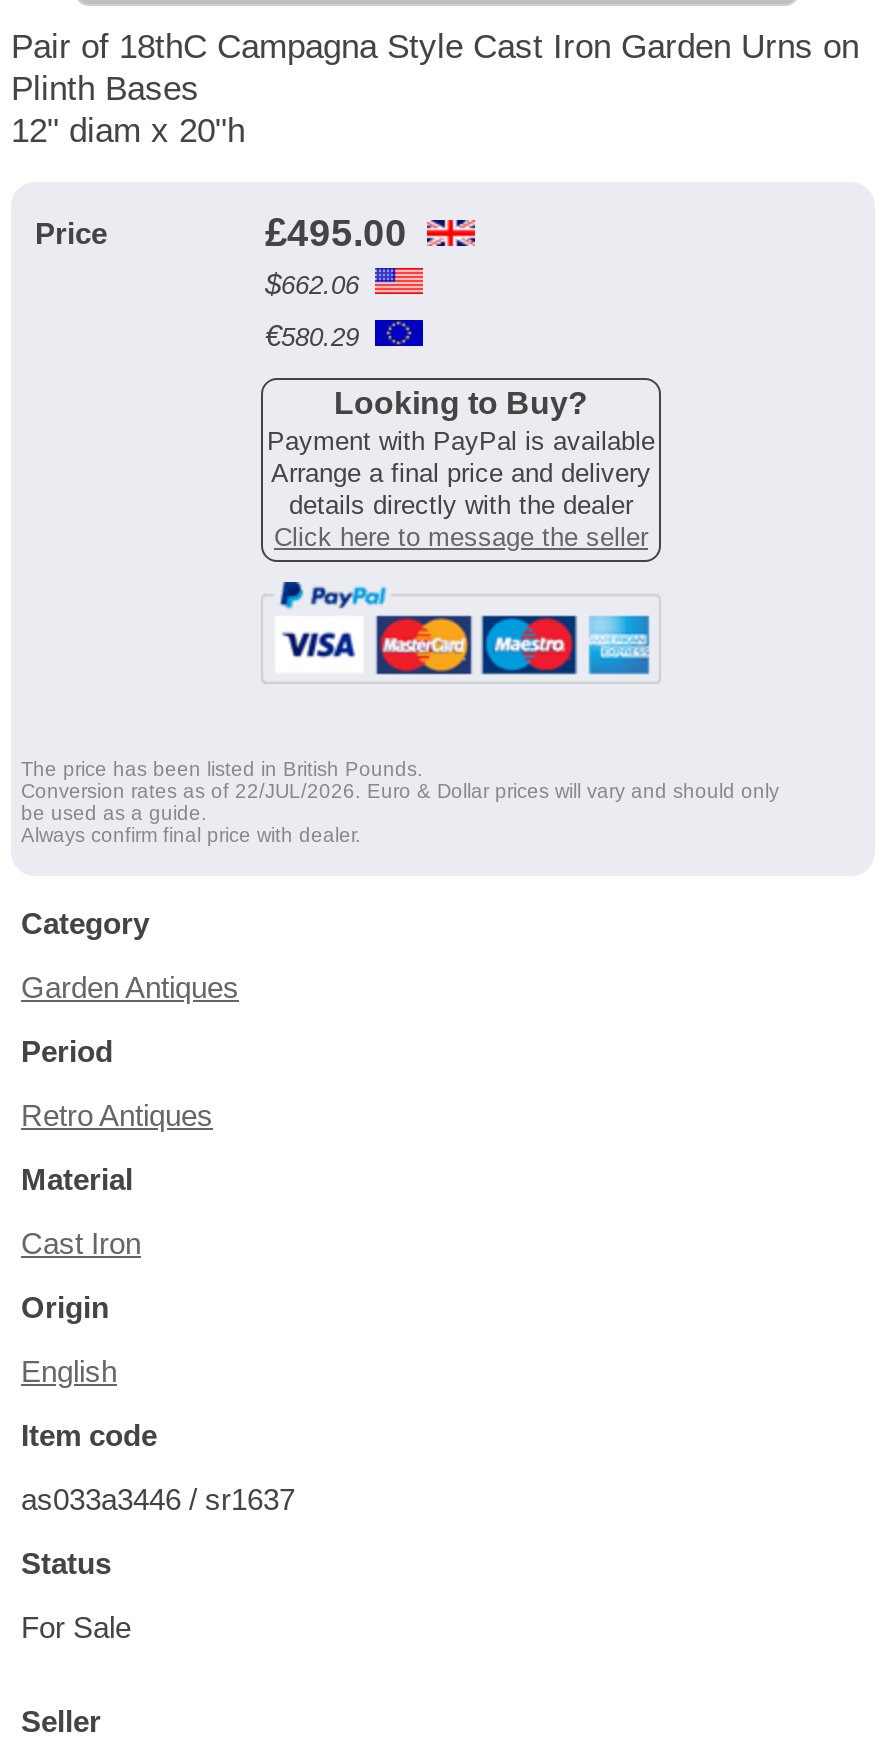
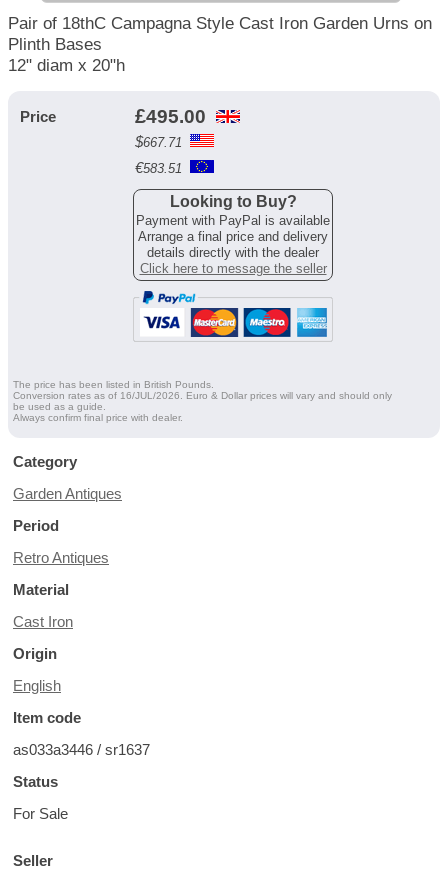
[265,266,375,300] $662.06 -> [135,133,190,150] $667.71
[265,318,375,352] €580.29 -> [135,159,190,176] €583.51
[21,780,779,802] Conversion rates as of 22/JUL/2026. Euro & Dollar prices will vary and should only -> [13,390,392,401] Conversion rates as of 16/JUL/2026. Euro & Dollar prices will vary and should only

